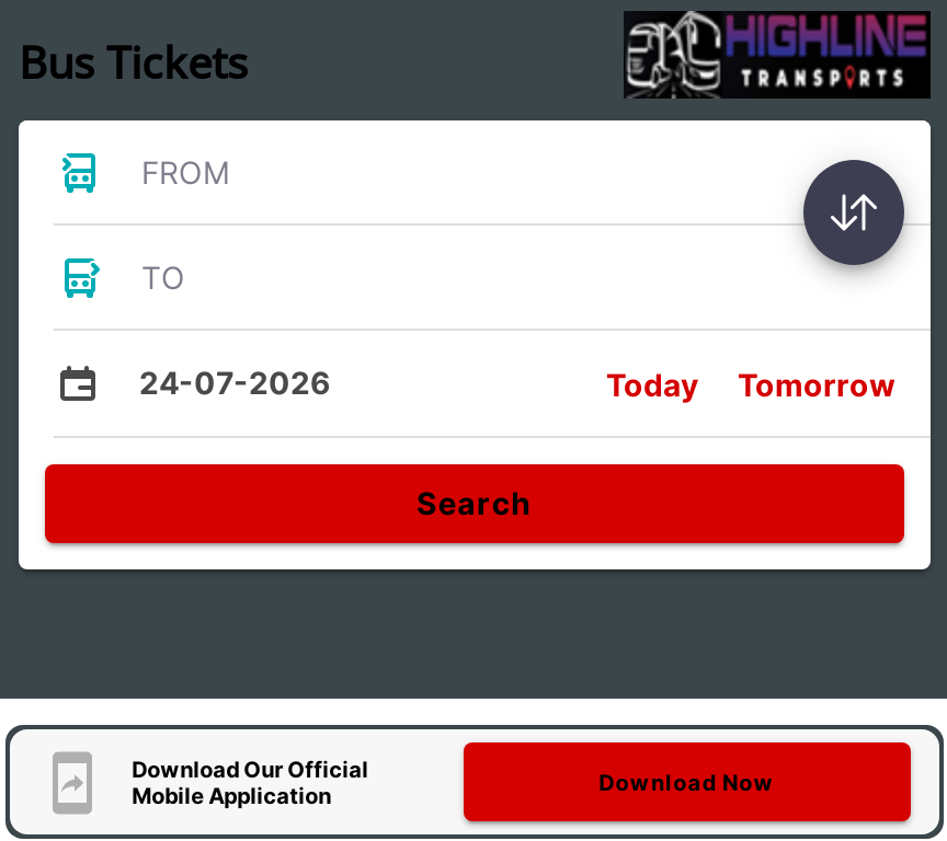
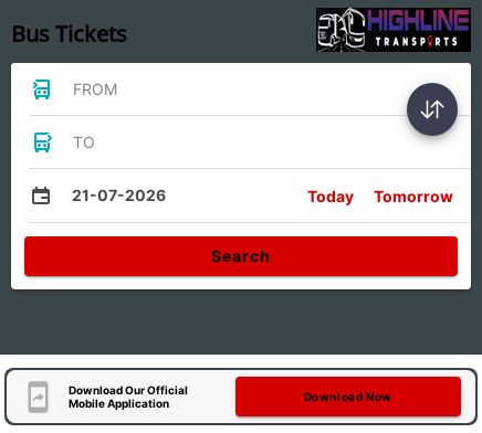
[139,364,330,401] 24-07-2026 -> [72,186,166,204] 21-07-2026

